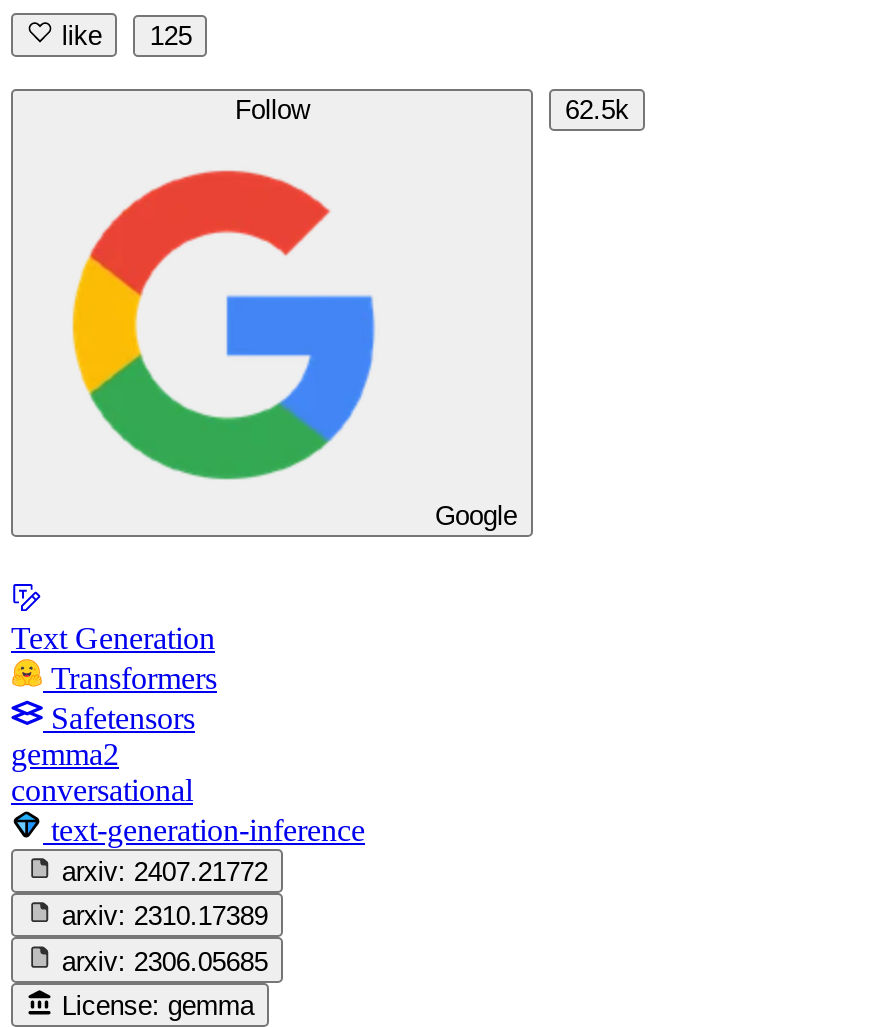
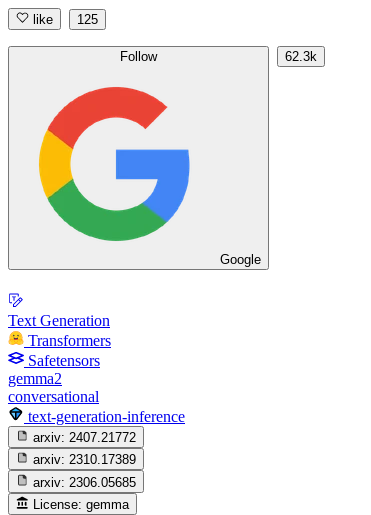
[565,95,629,125] 62.5k -> [285,49,317,64] 62.3k

